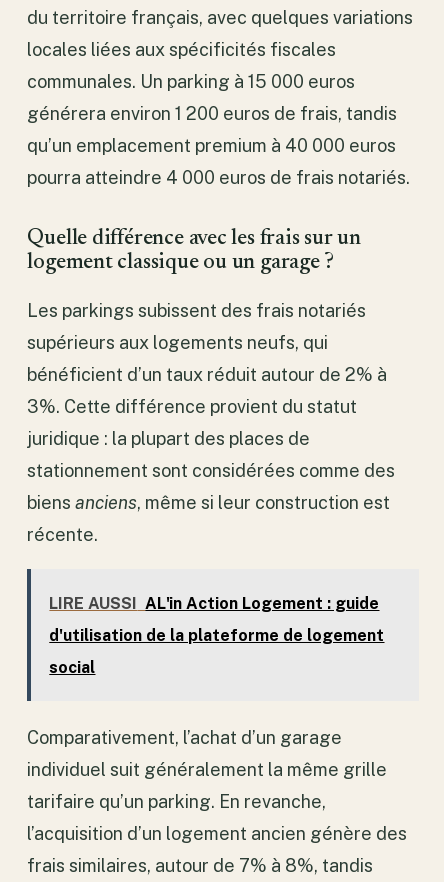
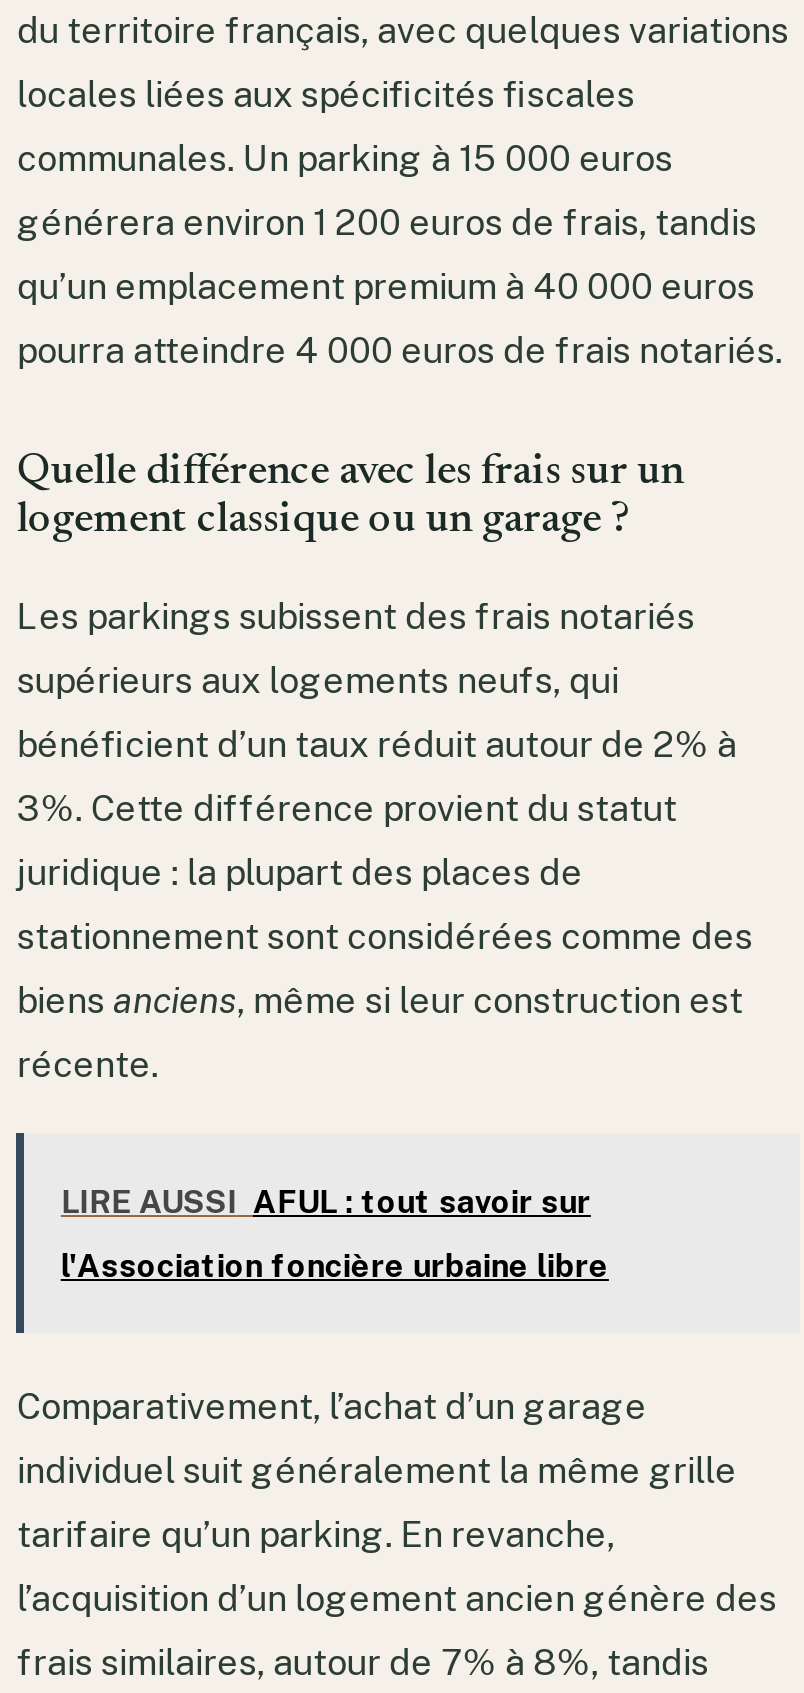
[49,594,384,677] LIRE AUSSI AL'in Action Logement : guide | d'utilisation de la plateforme de logement | social -> [61,1184,609,1286] LIRE AUSSI AFUL : tout savoir sur | l'Association foncière urbaine libre

